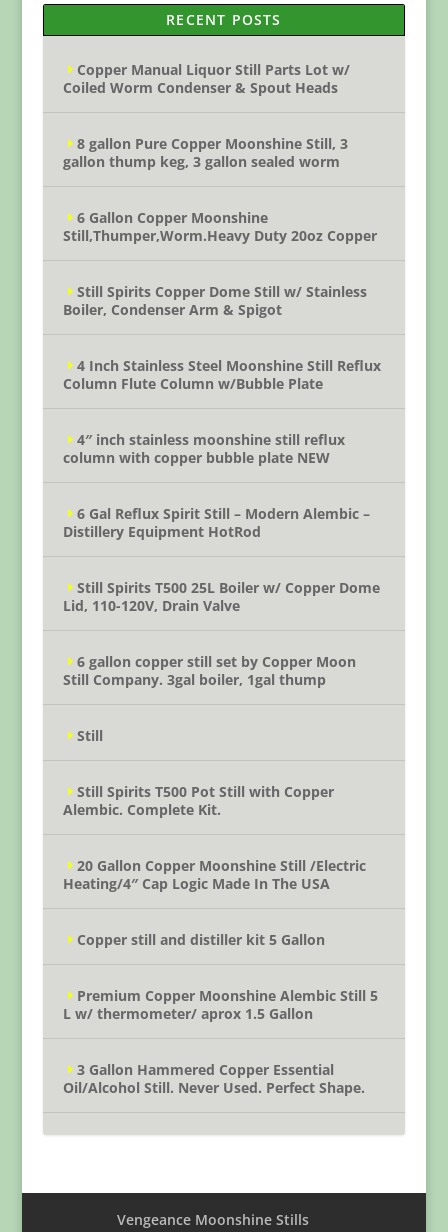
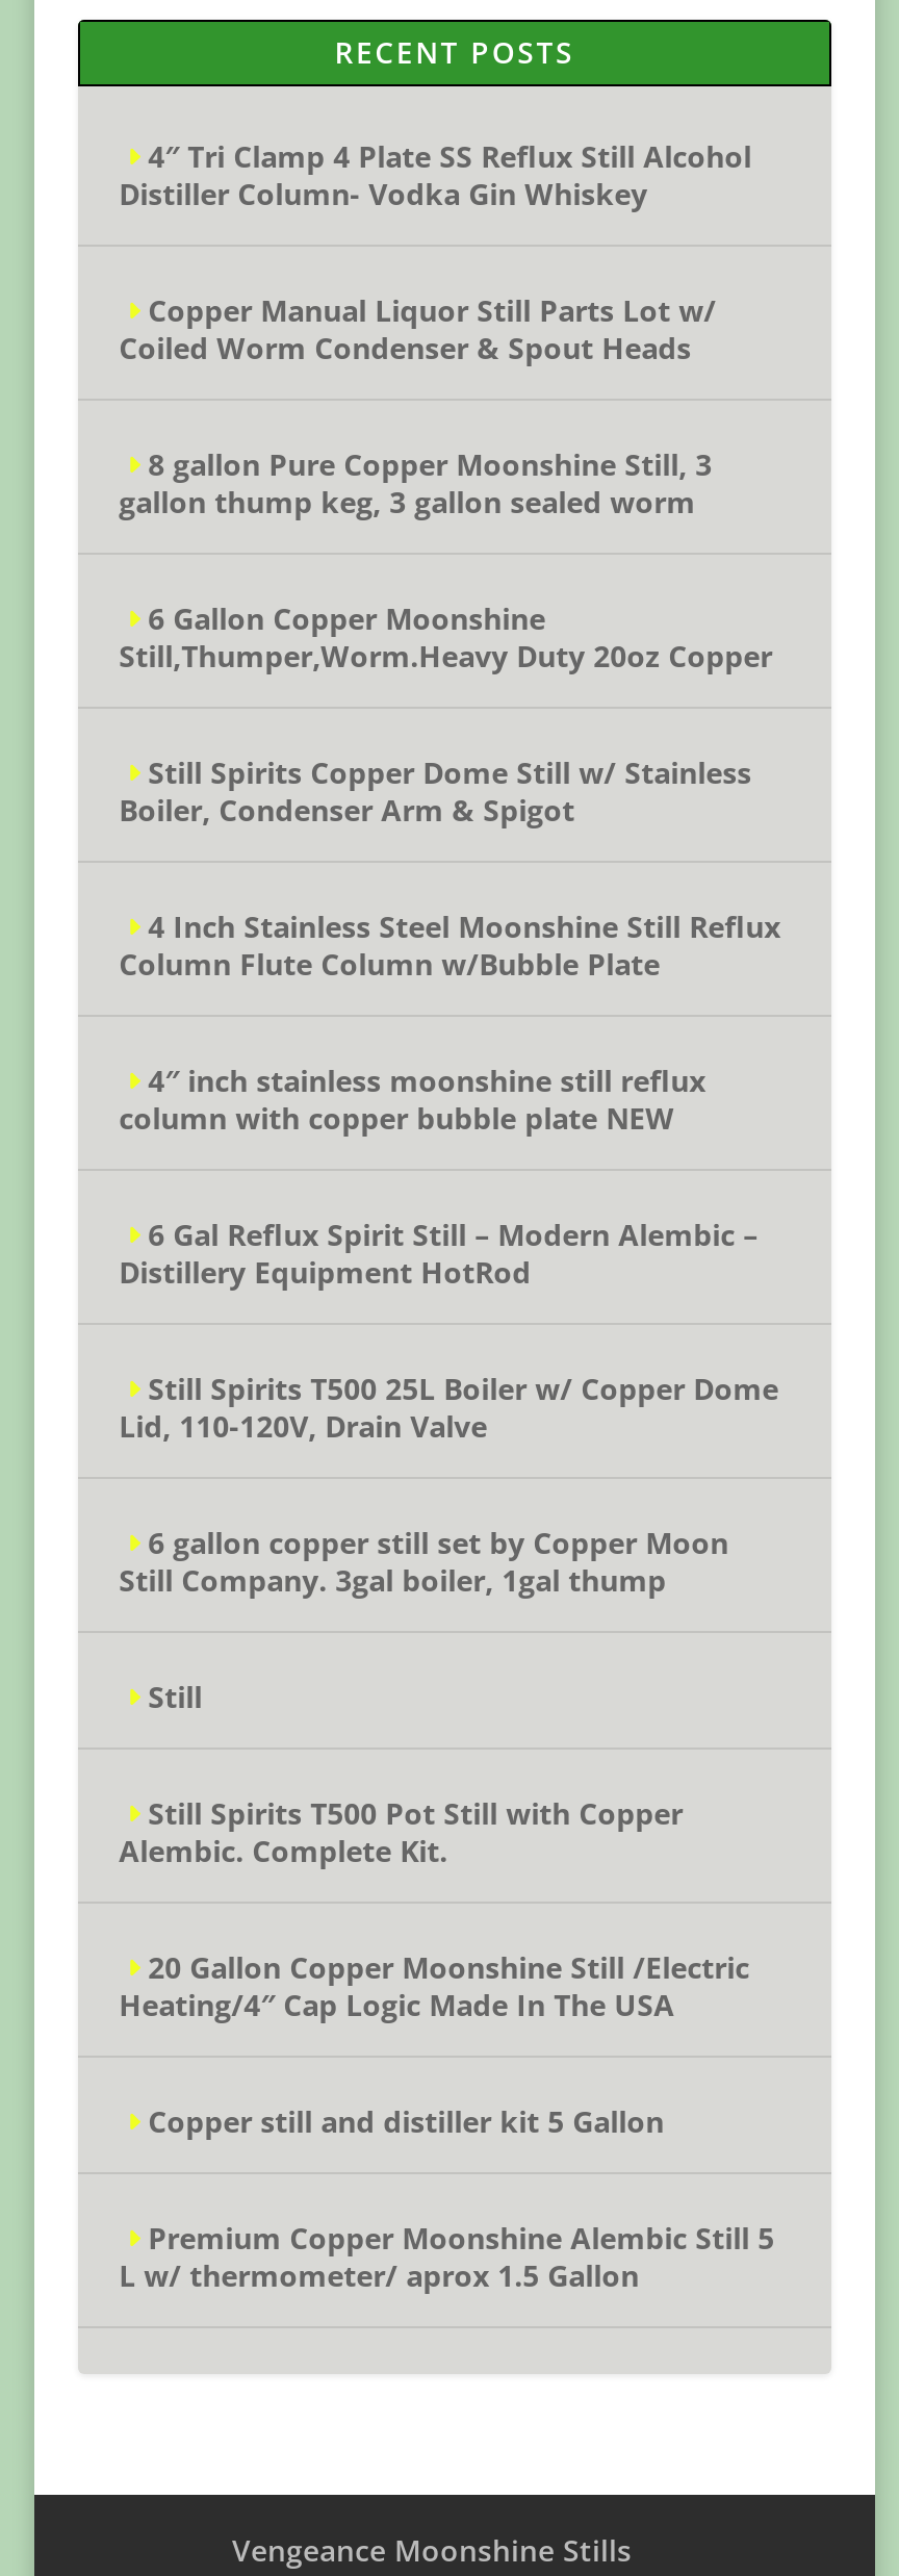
none -> [119,137,751,214] 4″ Tri Clamp 4 Plate SS Reflux Still Alcohol | Distiller Column- Vodka Gin Whiskey
moved [63,60,381,1023] -> [119,291,781,2296]: Copper Manual Liquor Still Parts Lot w/ | Coiled Worm Condenser & Spout Heads | 8 gallon Pure Copper Moonshine Still, 3 | ... | Premium Copper Moonshine Alembic Still 5 | L w/ thermometer/ aprox 1.5 Gallon
[63,1060,365,1097] 3 Gallon Hammered Copper Essential | Oil/Alcohol Still. Never Used. Perfect Shape. -> none

